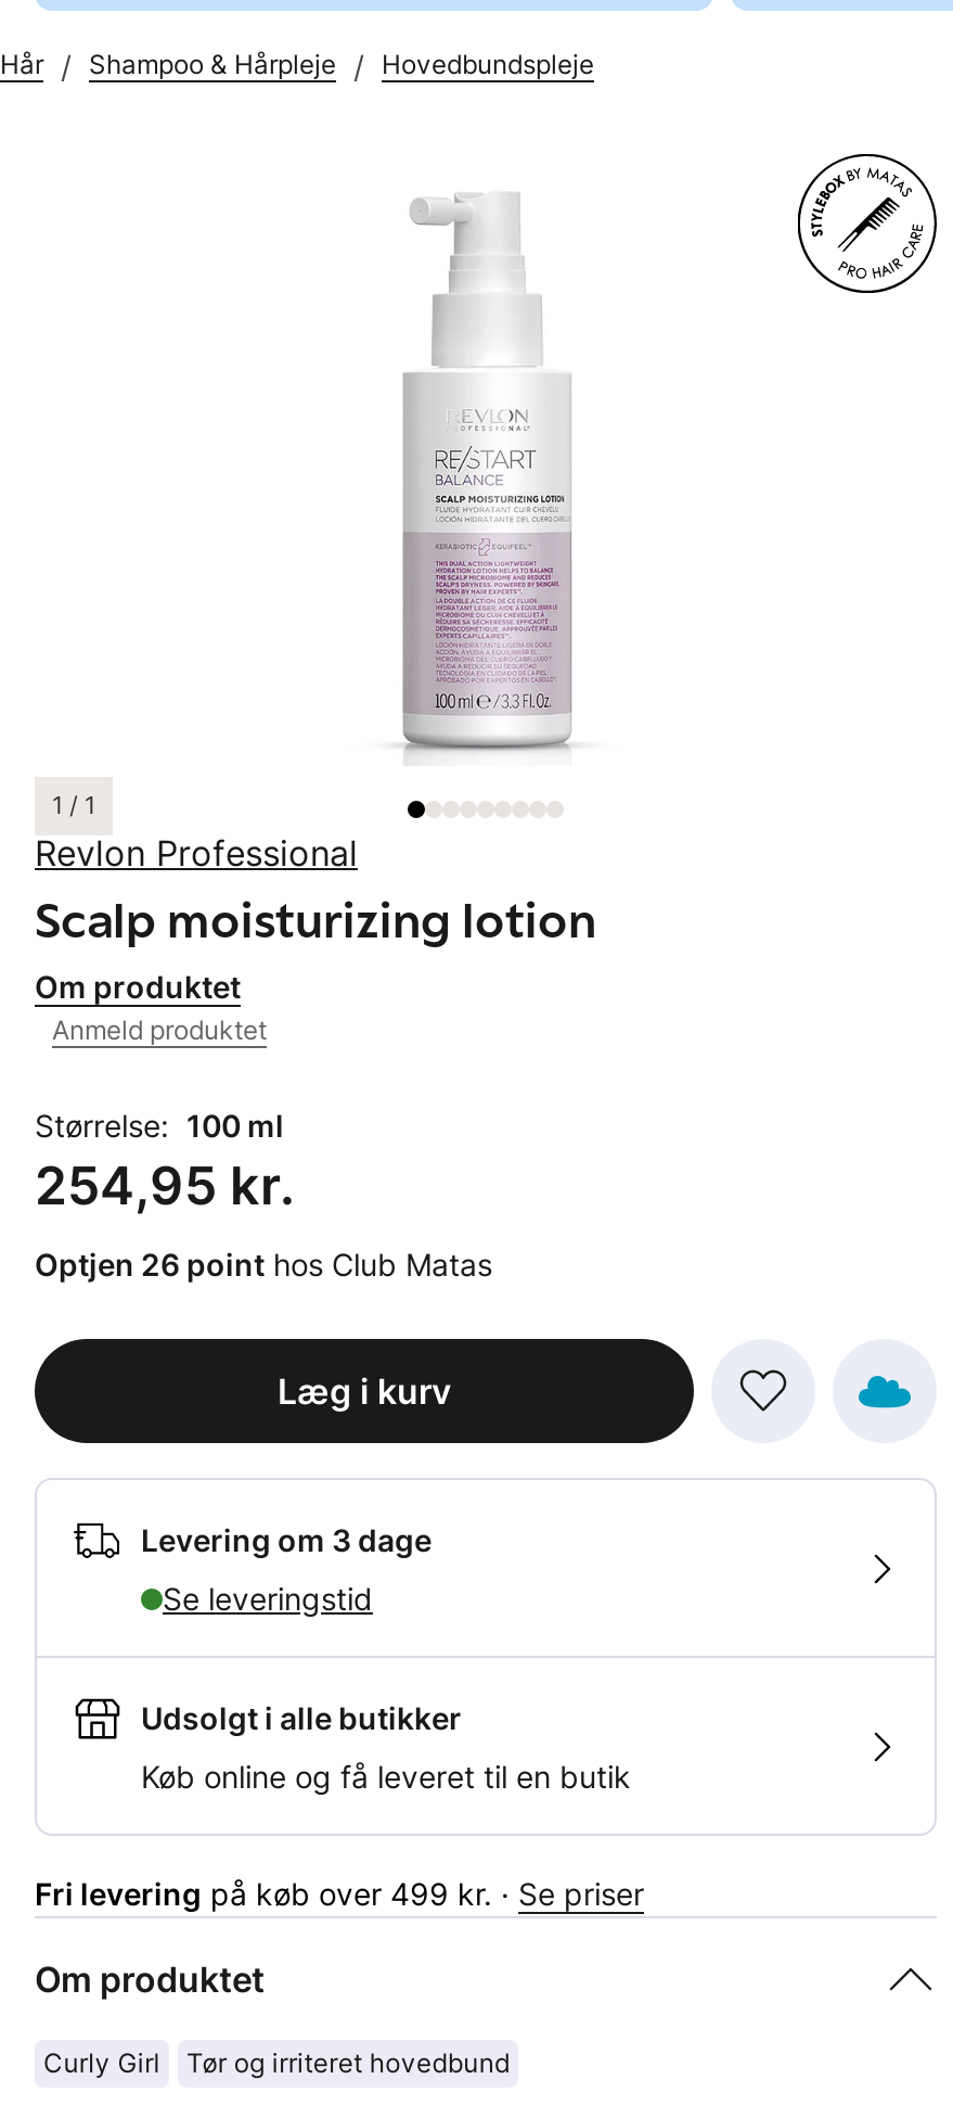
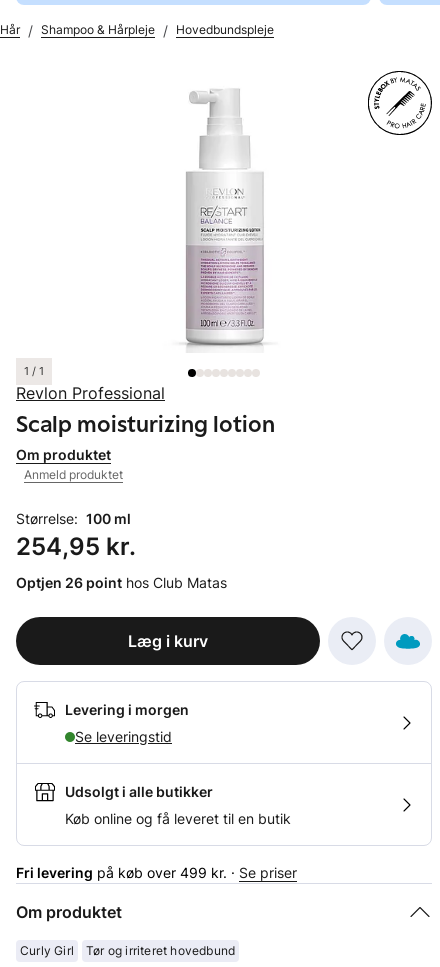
[141,1521,432,1558] Levering om 3 dage -> [65,701,189,718] Levering i morgen

